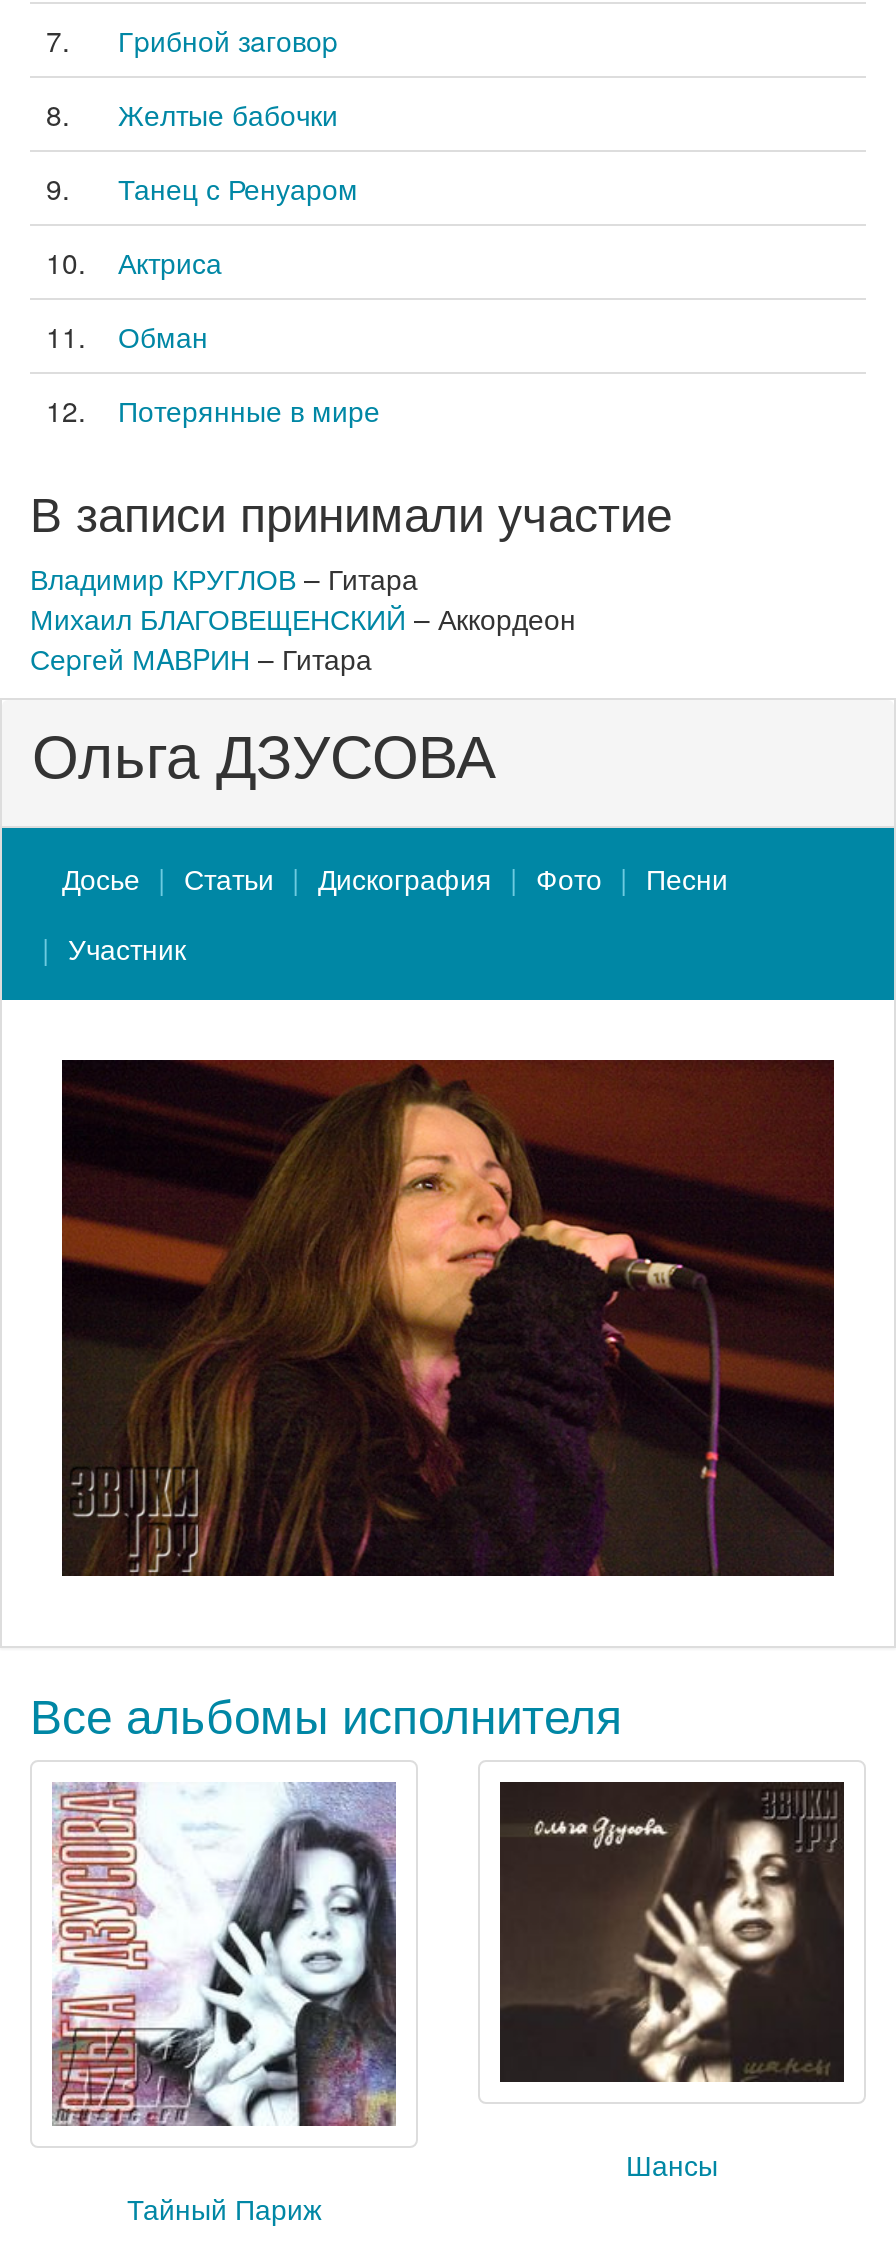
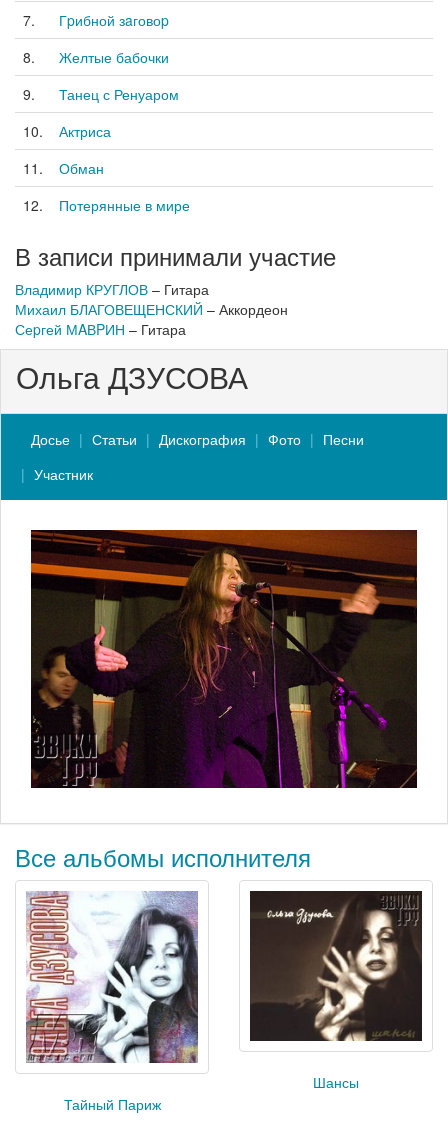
[60,1060,834,1578] [image] -> [30,530,417,789] [image]

